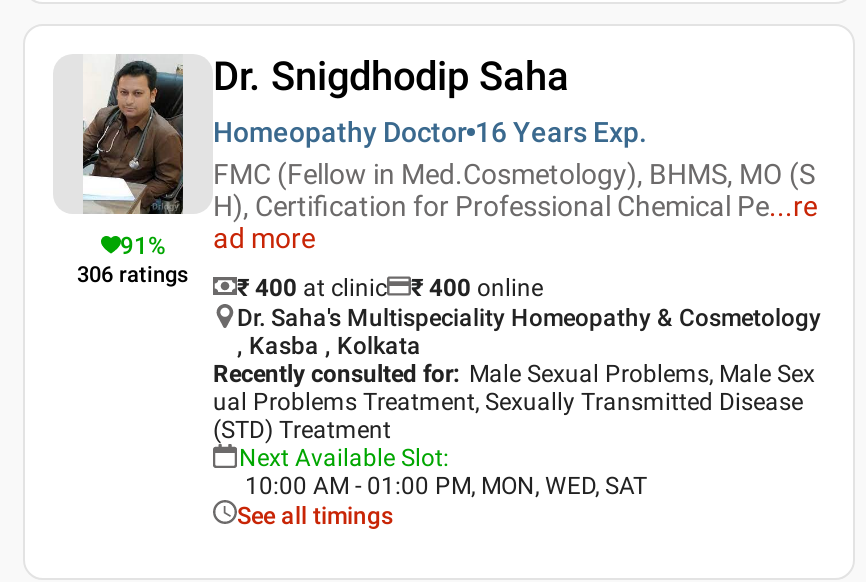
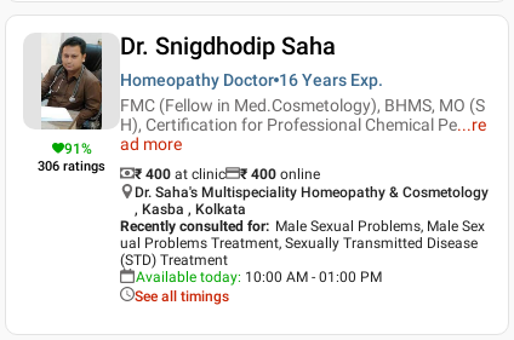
[239,443,647,499] Next Available Slot: | 10:00 AM - 01:00 PM, MON, WED, SAT -> [136,268,382,285] Available today: 10:00 AM - 01:00 PM

